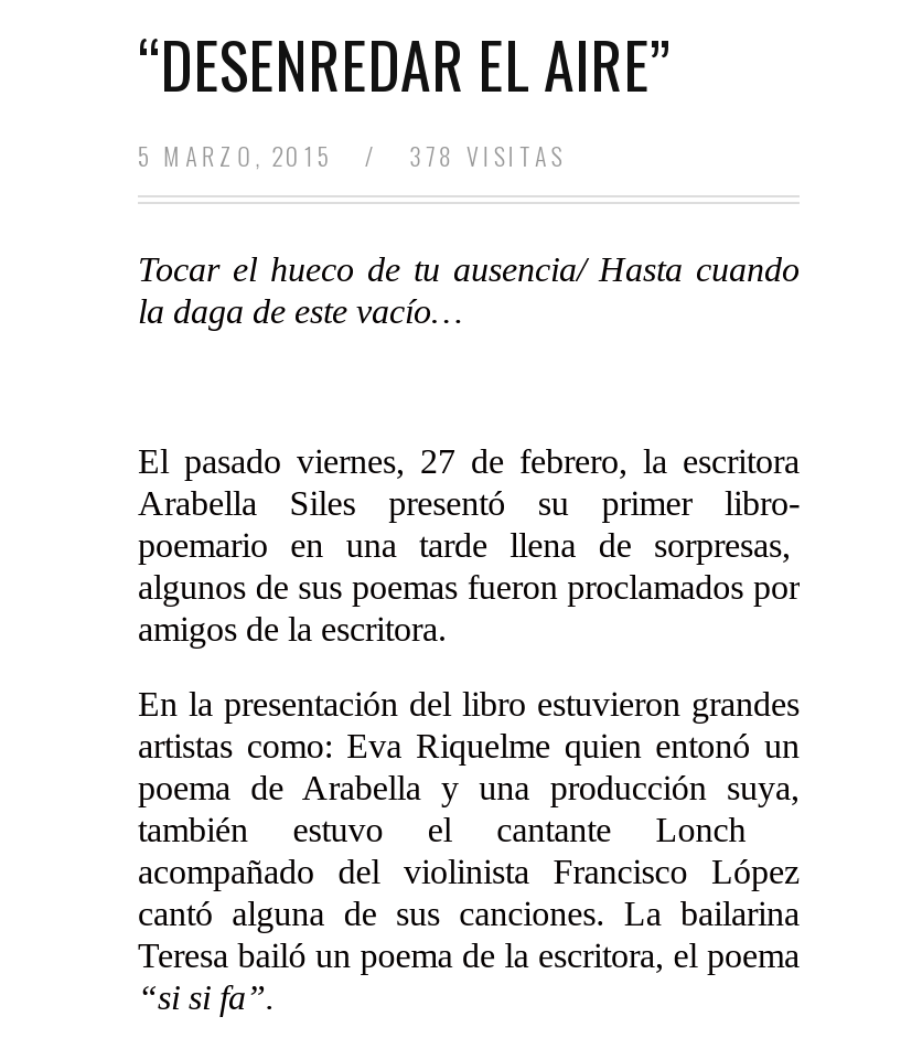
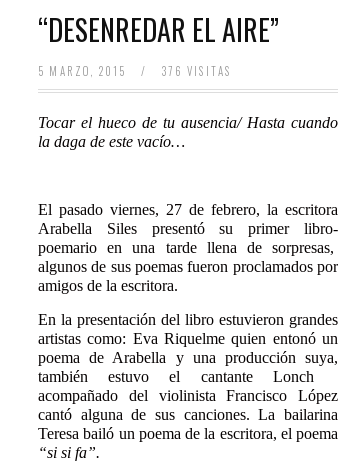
[400,138,564,173] 378 VISITAS -> [157,63,231,79] 376 VISITAS

